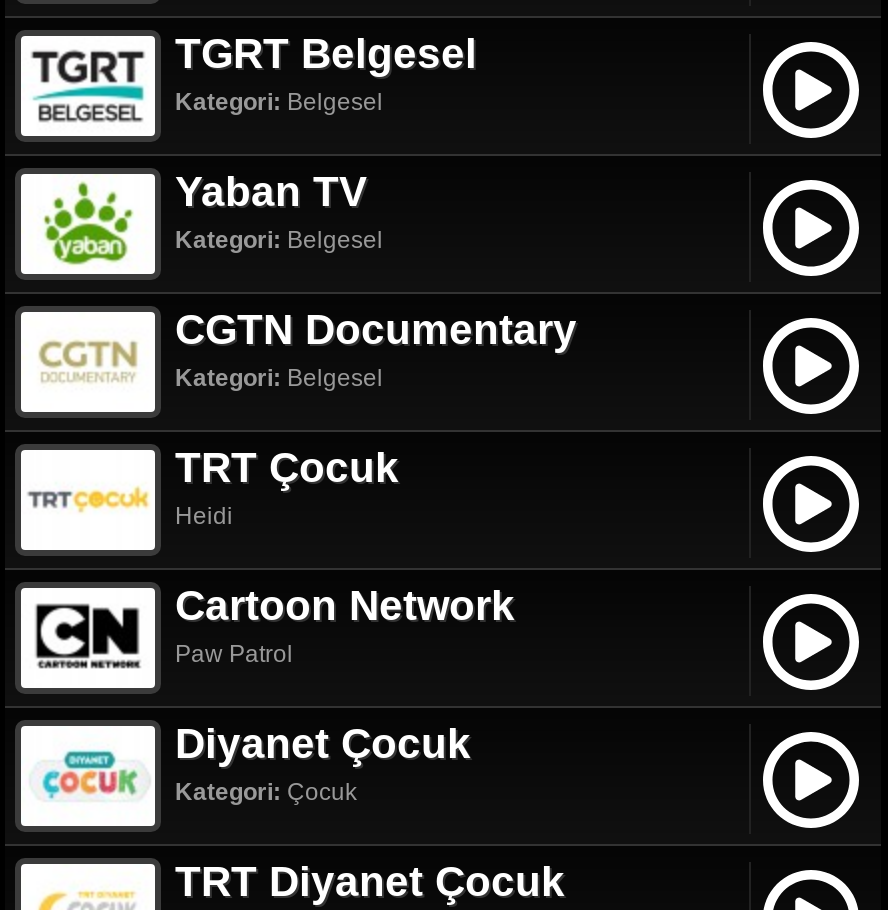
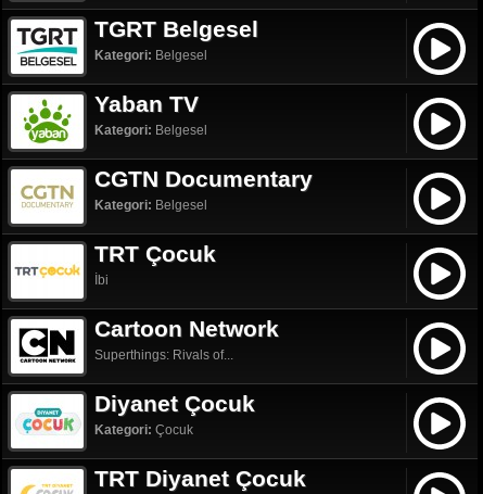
[175,502,233,530] Heidi -> [94,272,109,288] İbi
[175,640,293,668] Paw Patrol -> [94,347,233,363] Superthings: Rivals of...

